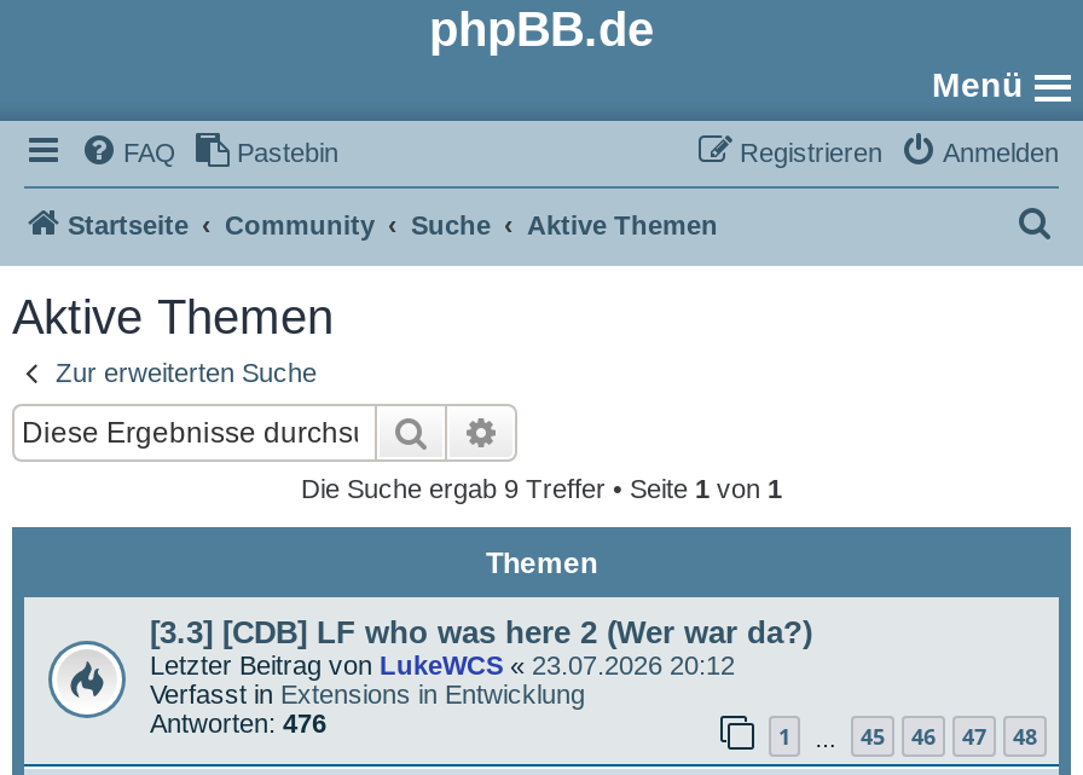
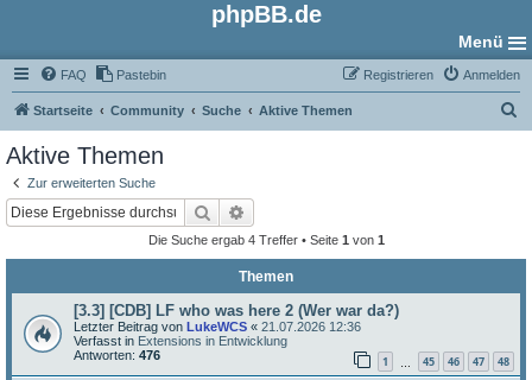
[301,473,782,502] Die Suche ergab 9 Treffer • Seite 1 von 1 -> [148,232,384,246] Die Suche ergab 4 Treffer • Seite 1 von 1
[150,649,735,678] Letzter Beitrag von LukeWCS «23.07.2026 20:12 -> [74,319,361,333] Letzter Beitrag von LukeWCS «21.07.2026 12:36

